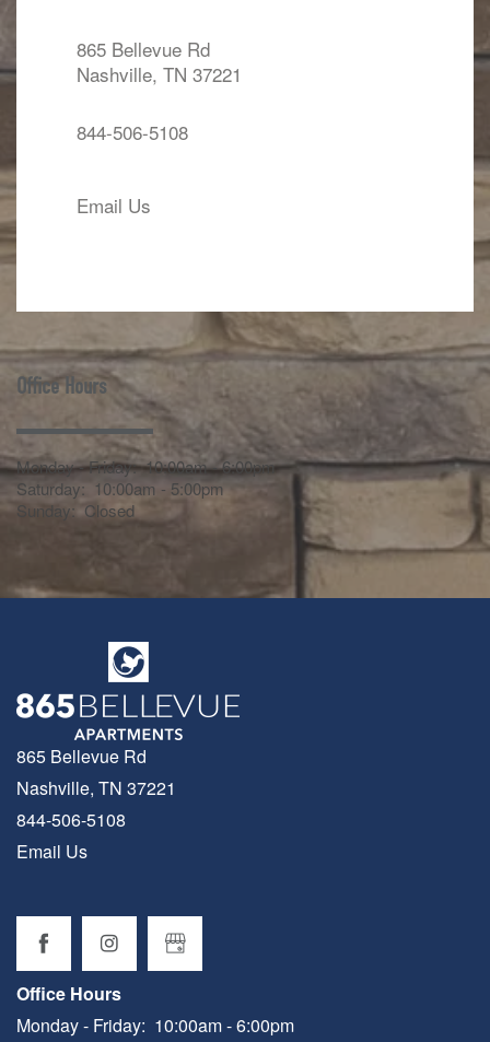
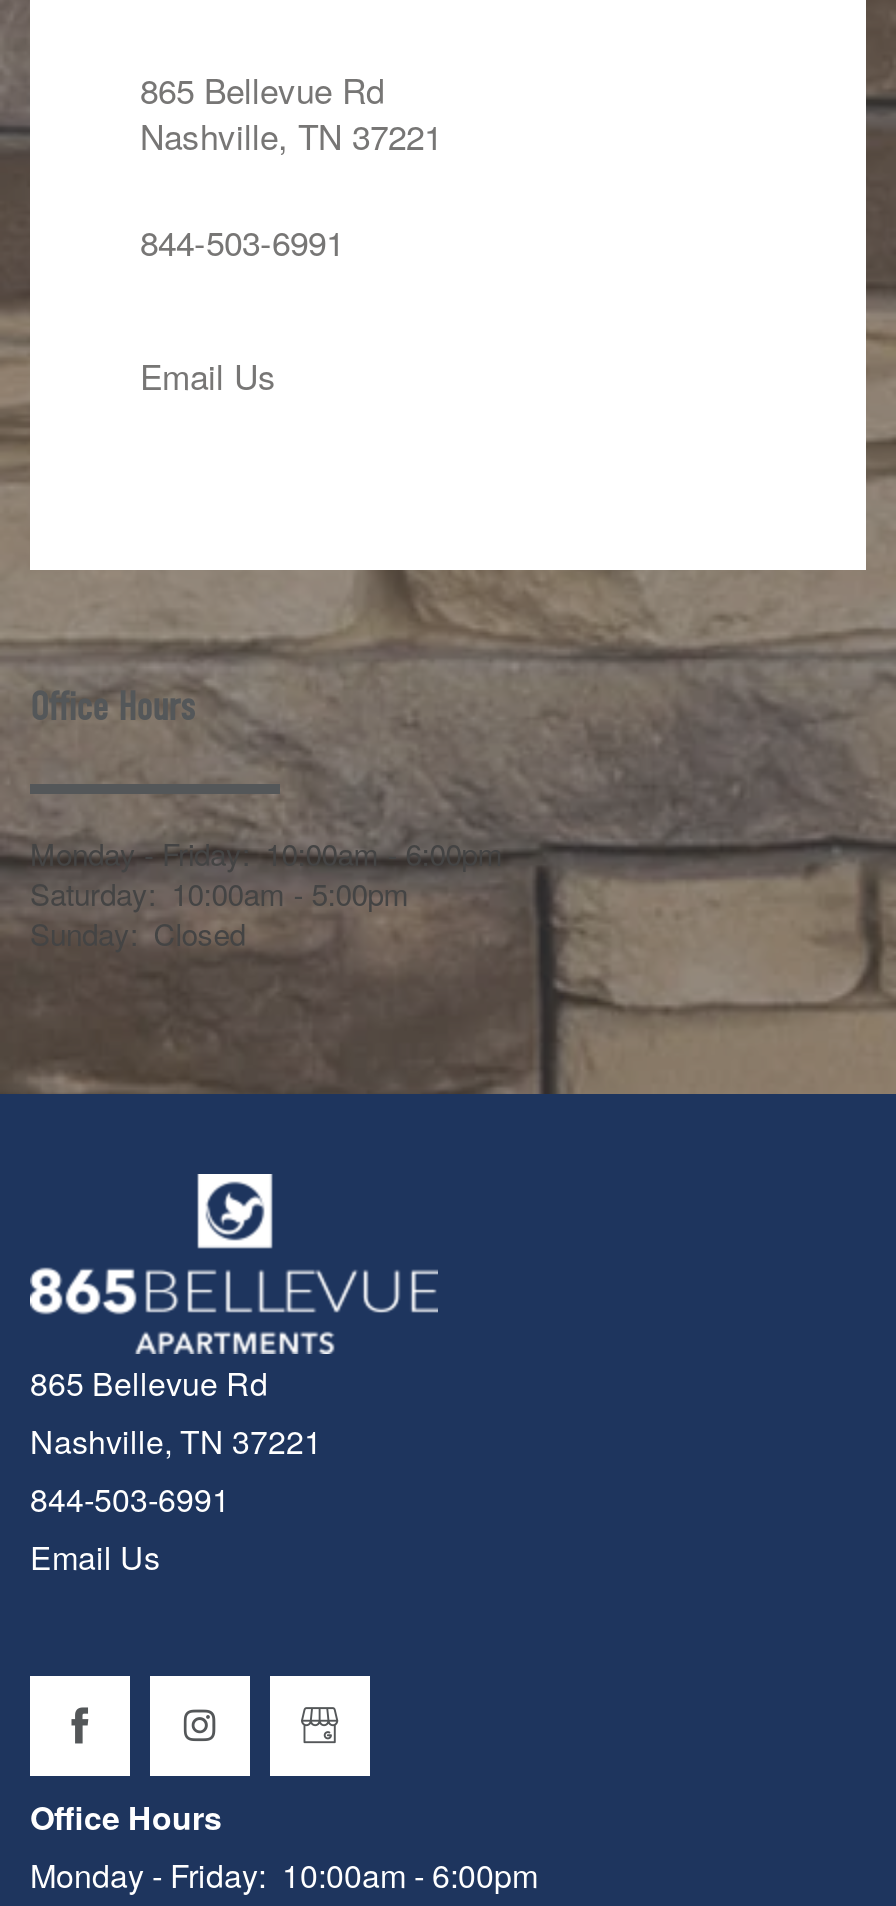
[77,118,188,145] 844-506-5108 -> [140,216,344,266] 844-503-6991
[16,807,126,832] 844-506-5108 -> [30,1476,230,1522] 844-503-6991

